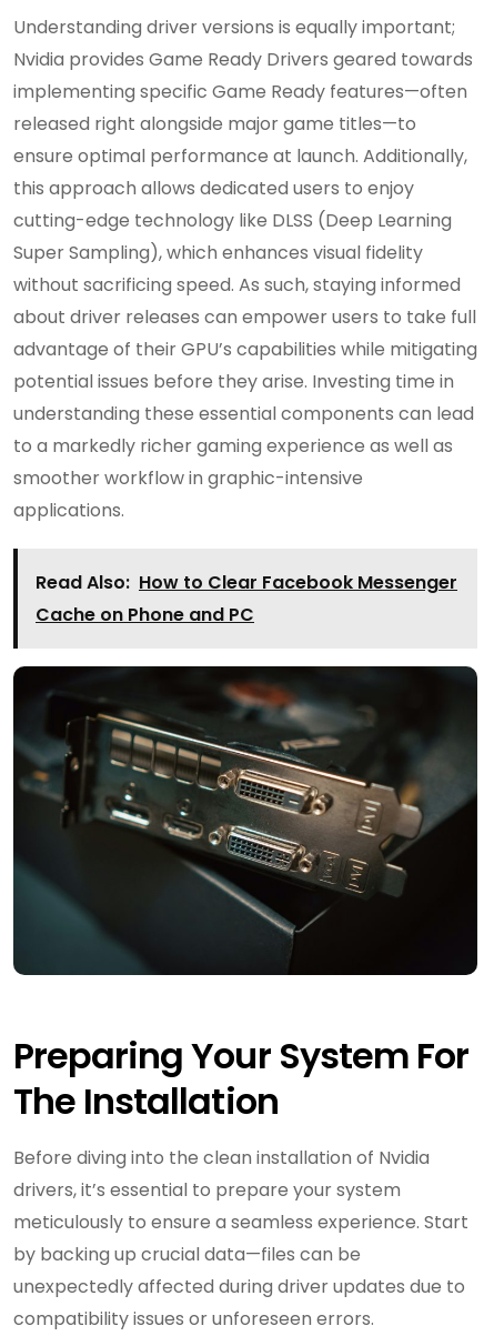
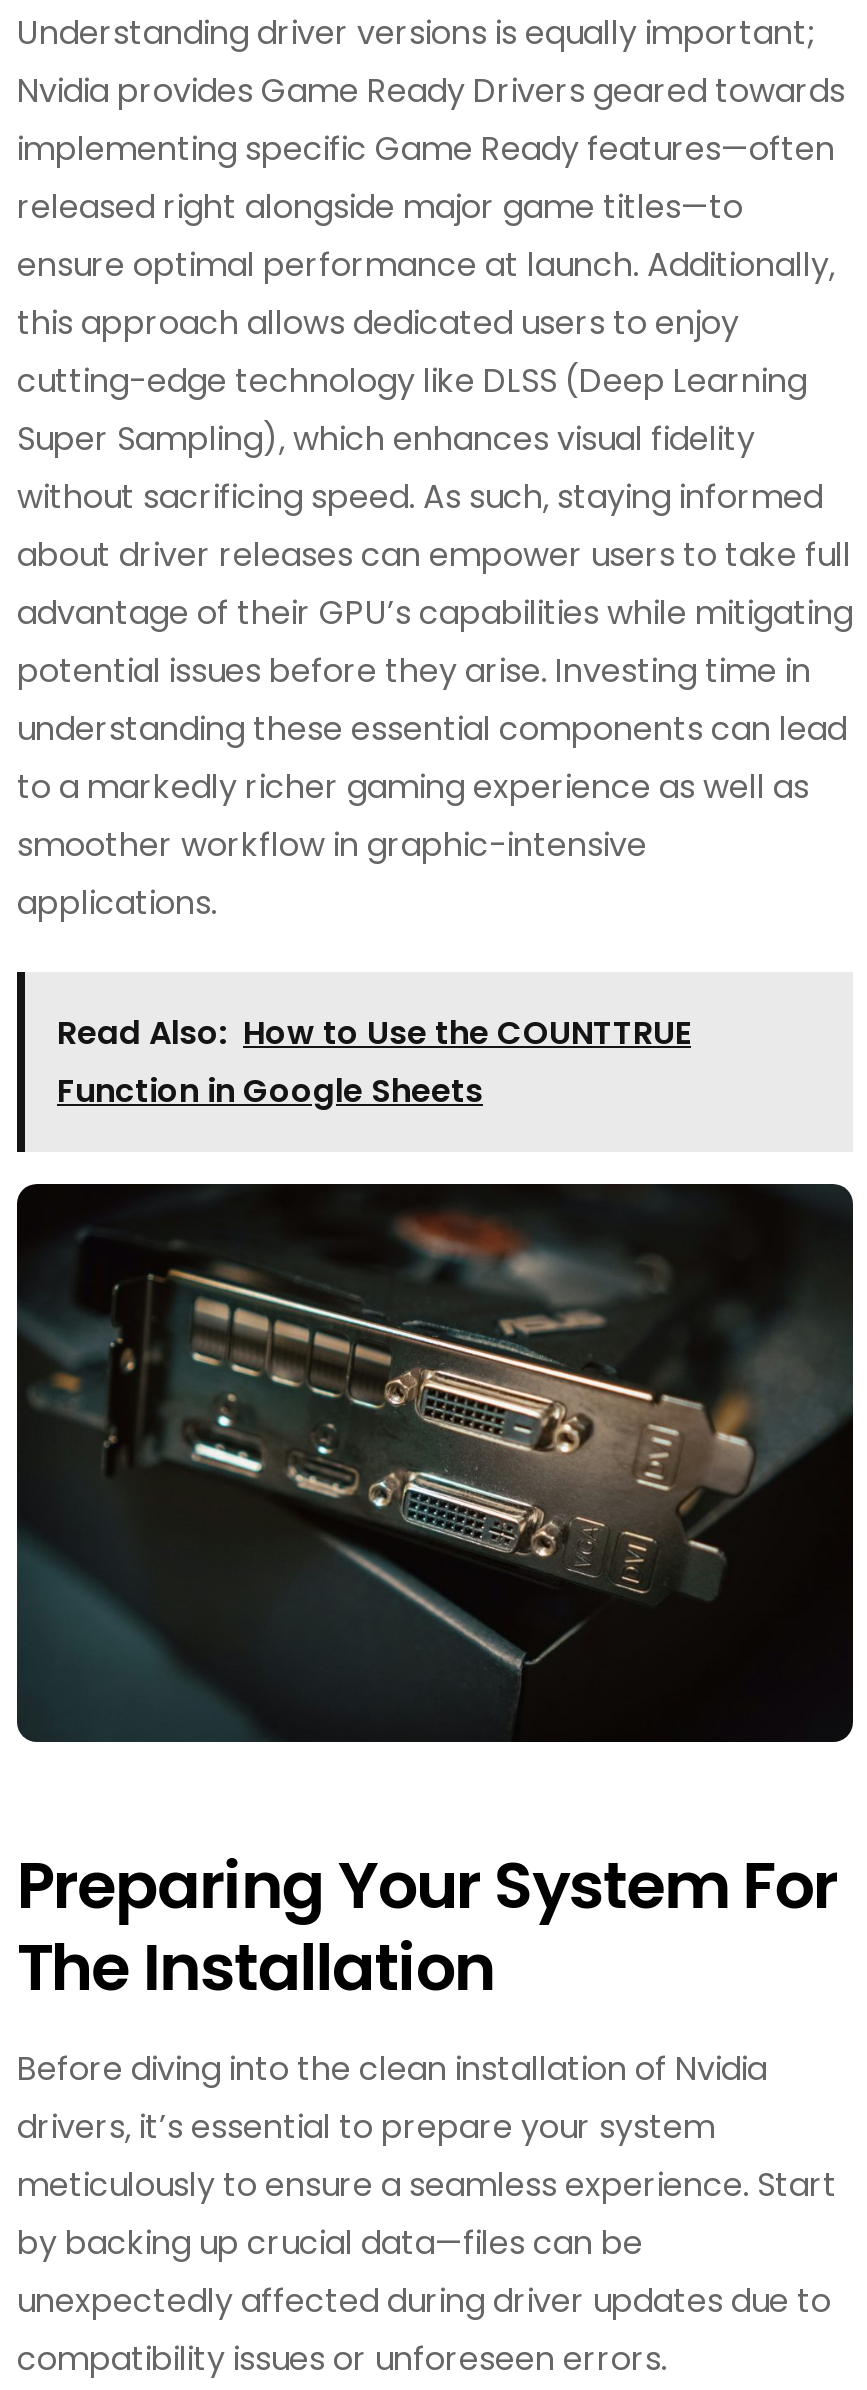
[36,569,457,627] Read Also: How to Clear Facebook Messenger | Cache on Phone and PC -> [57,1010,691,1114] Read Also: How to Use the COUNTTRUE | Function in Google Sheets

